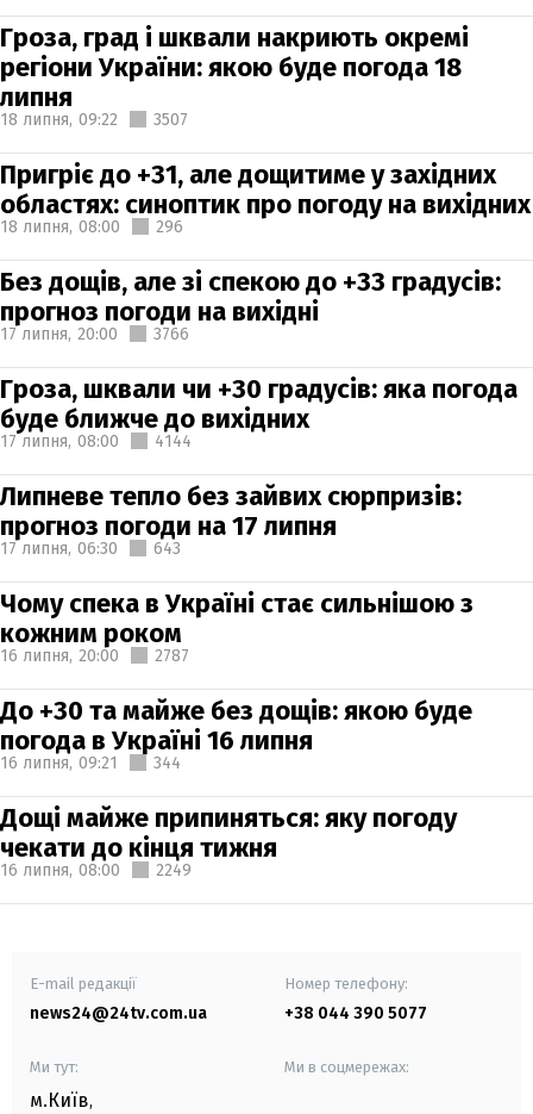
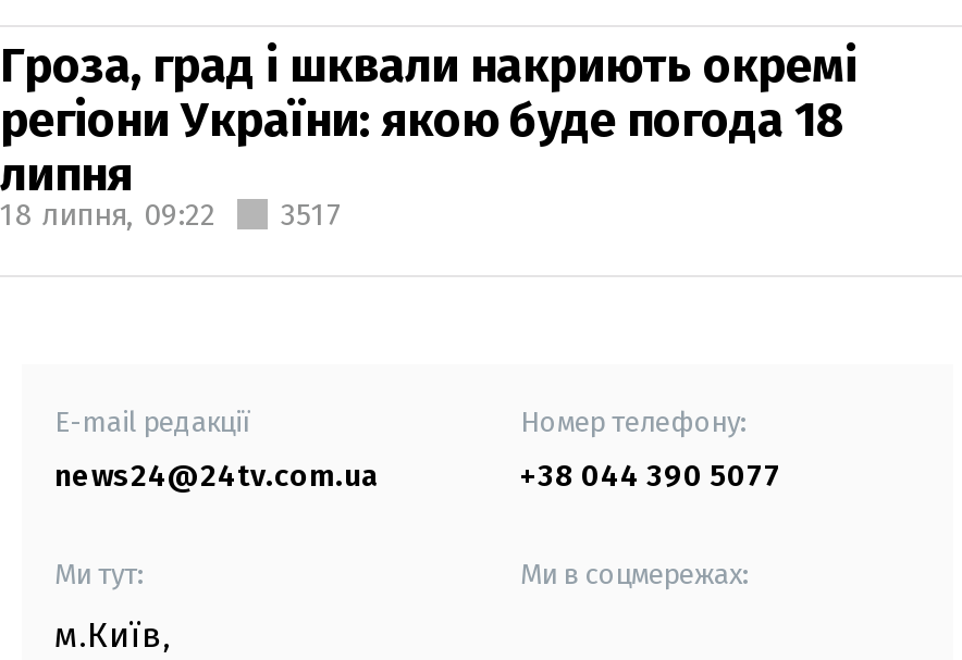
[0,109,531,880] 3507 | Пригріє до +31, але дощитиме у західних | областях: синоптик про погоду на вихідних | 18 липня, 08:00 | 296 | Без дощів, але зі спекою до +33 градусів: | прогноз погоди на вихідні | 17 липня, 20:00 | 3766 | Гроза, шквали чи +30 градусів: яка погода | буде ближче до вихідних | 17 липня, 08:00 | 4144 | Липневе тепло без зайвих сюрпризів: | прогноз погоди на 17 липня | 17 липня, 06:30 | 643 | Чому спека в Україні стає сильнішою з | кожним роком | 16 липня, 20:00 | 2787 | До +30 та майже без дощів: якою буде | погода в Україні 16 липня | 16 липня, 09:21 | 344 | Дощі майже припиняться: яку погоду | чекати до кінця тижня | 16 липня, 08:00 | 2249 -> [281,196,342,233] 3517

